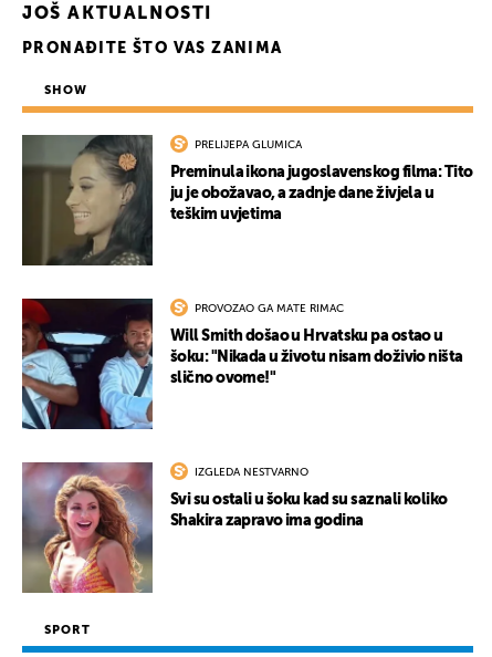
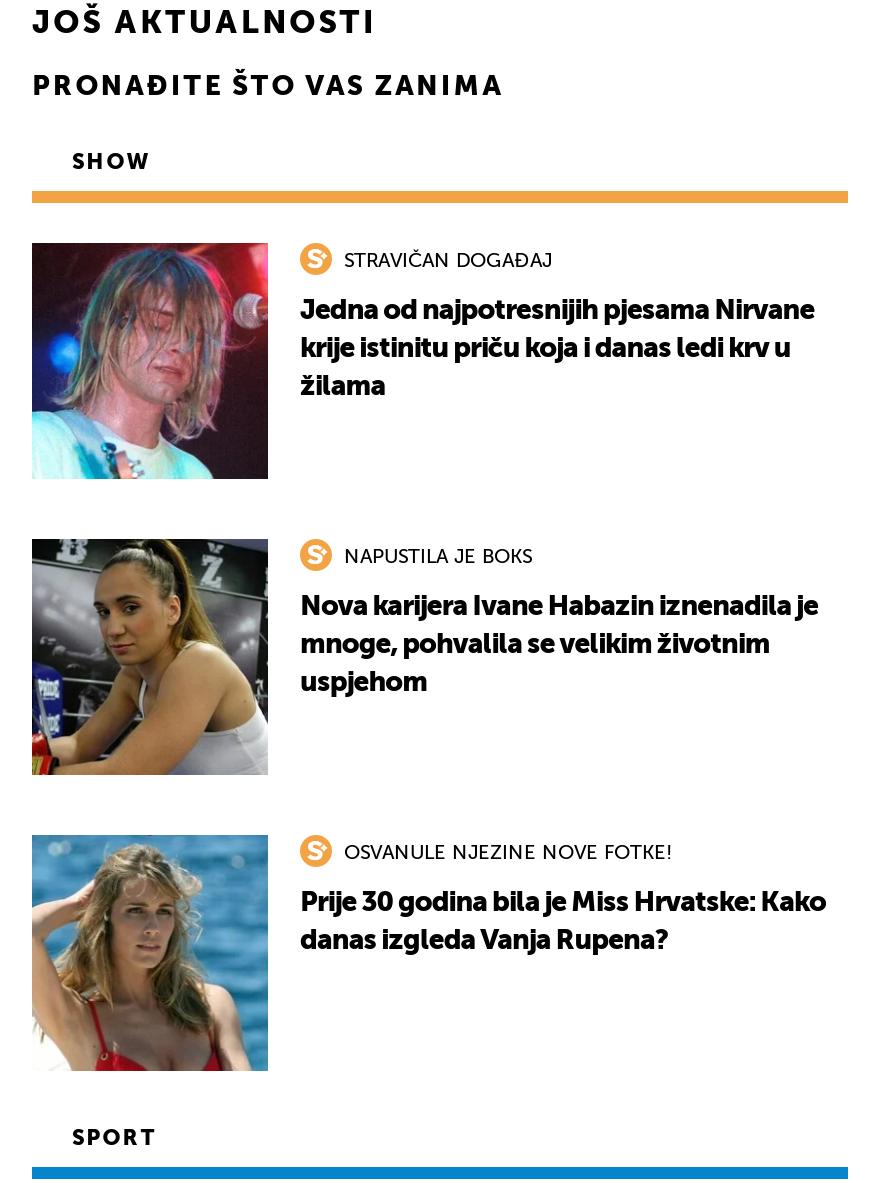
[21,134,473,267] [image] | Preminula ikona jugoslavenskog filma: Tito | ju je obožavao, a zadnje dane živjela u | teškim uvjetima -> [30,241,814,481] [image] | Jedna od najpotresnijih pjesama Nirvane | krije istinitu priču koja i danas ledi krv u | žilama
[195,140,302,151] PRELIJEPA GLUMICA -> [344,251,552,271] STRAVIČAN DOGAĐAJ
[21,298,463,430] [image] | Will Smith došao u Hrvatsku pa ostao u | šoku: "Nikada u životu nisam doživio ništa | slično ovome!" -> [30,537,818,777] [image] | Nova karijera Ivane Habazin iznenadila je | mnoge, pohvalila se velikim životnim | uspjehom
[195,303,344,314] PROVOZAO GA MATE RIMAC -> [344,547,532,567] NAPUSTILA JE BOKS
[21,461,447,594] [image] | Svi su ostali u šoku kad su saznali koliko | Shakira zapravo ima godina -> [30,833,826,1073] [image] | Prije 30 godina bila je Miss Hrvatske: Kako | danas izgleda Vanja Rupena?
[195,467,308,478] IZGLEDA NESTVARNO -> [344,843,672,863] OSVANULE NJEZINE NOVE FOTKE!

